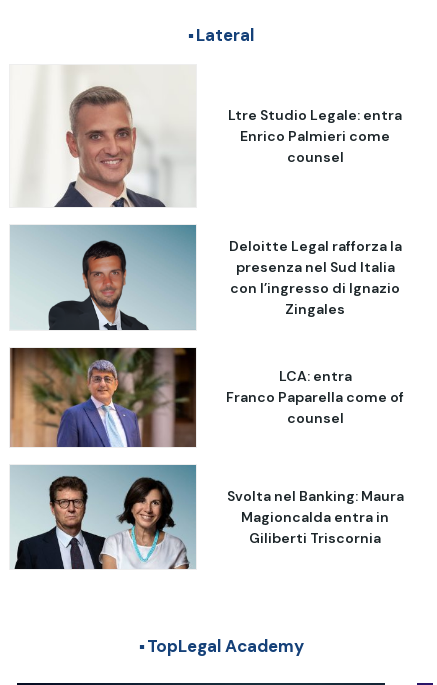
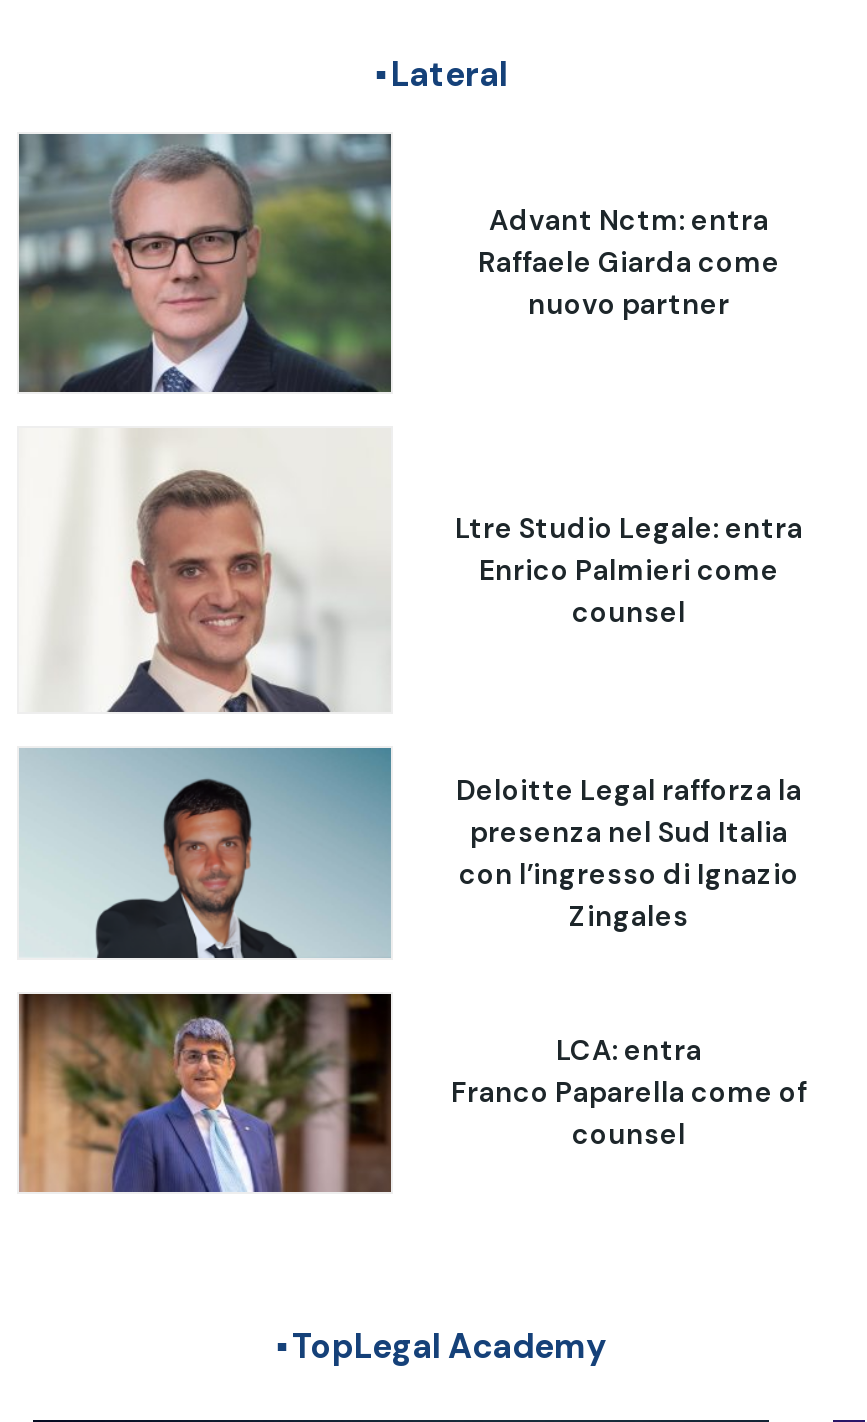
none -> [17,132,393,394] [image]
none -> [478,201,780,321] Advant Nctm: entra | Raffaele Giarda come | nuovo partner
moved [44,105,404,427] -> [87,509,807,1152]: [image] | Ltre Studio Legale: entra | Enrico Palmieri come | ... | Franco Paparella come of | counsel
[10,464,403,571] [image] | Svolta nel Banking: Maura | Magioncalda entra in | Giliberti Triscornia -> none

